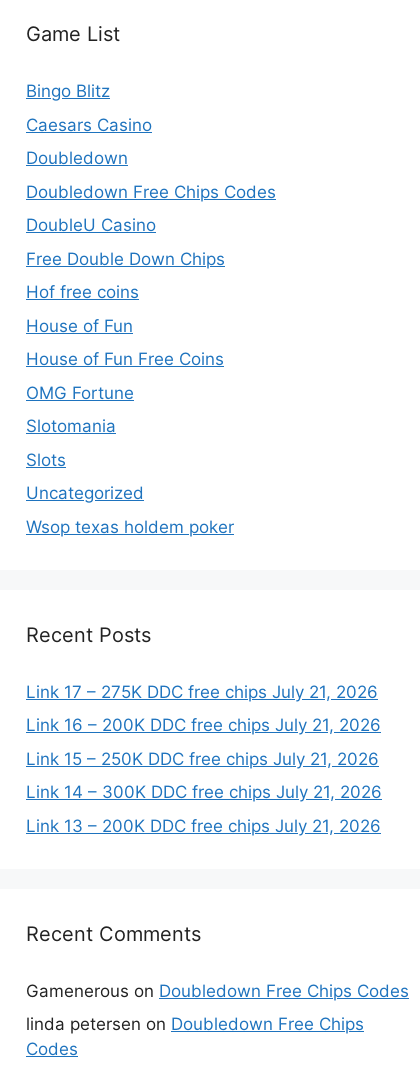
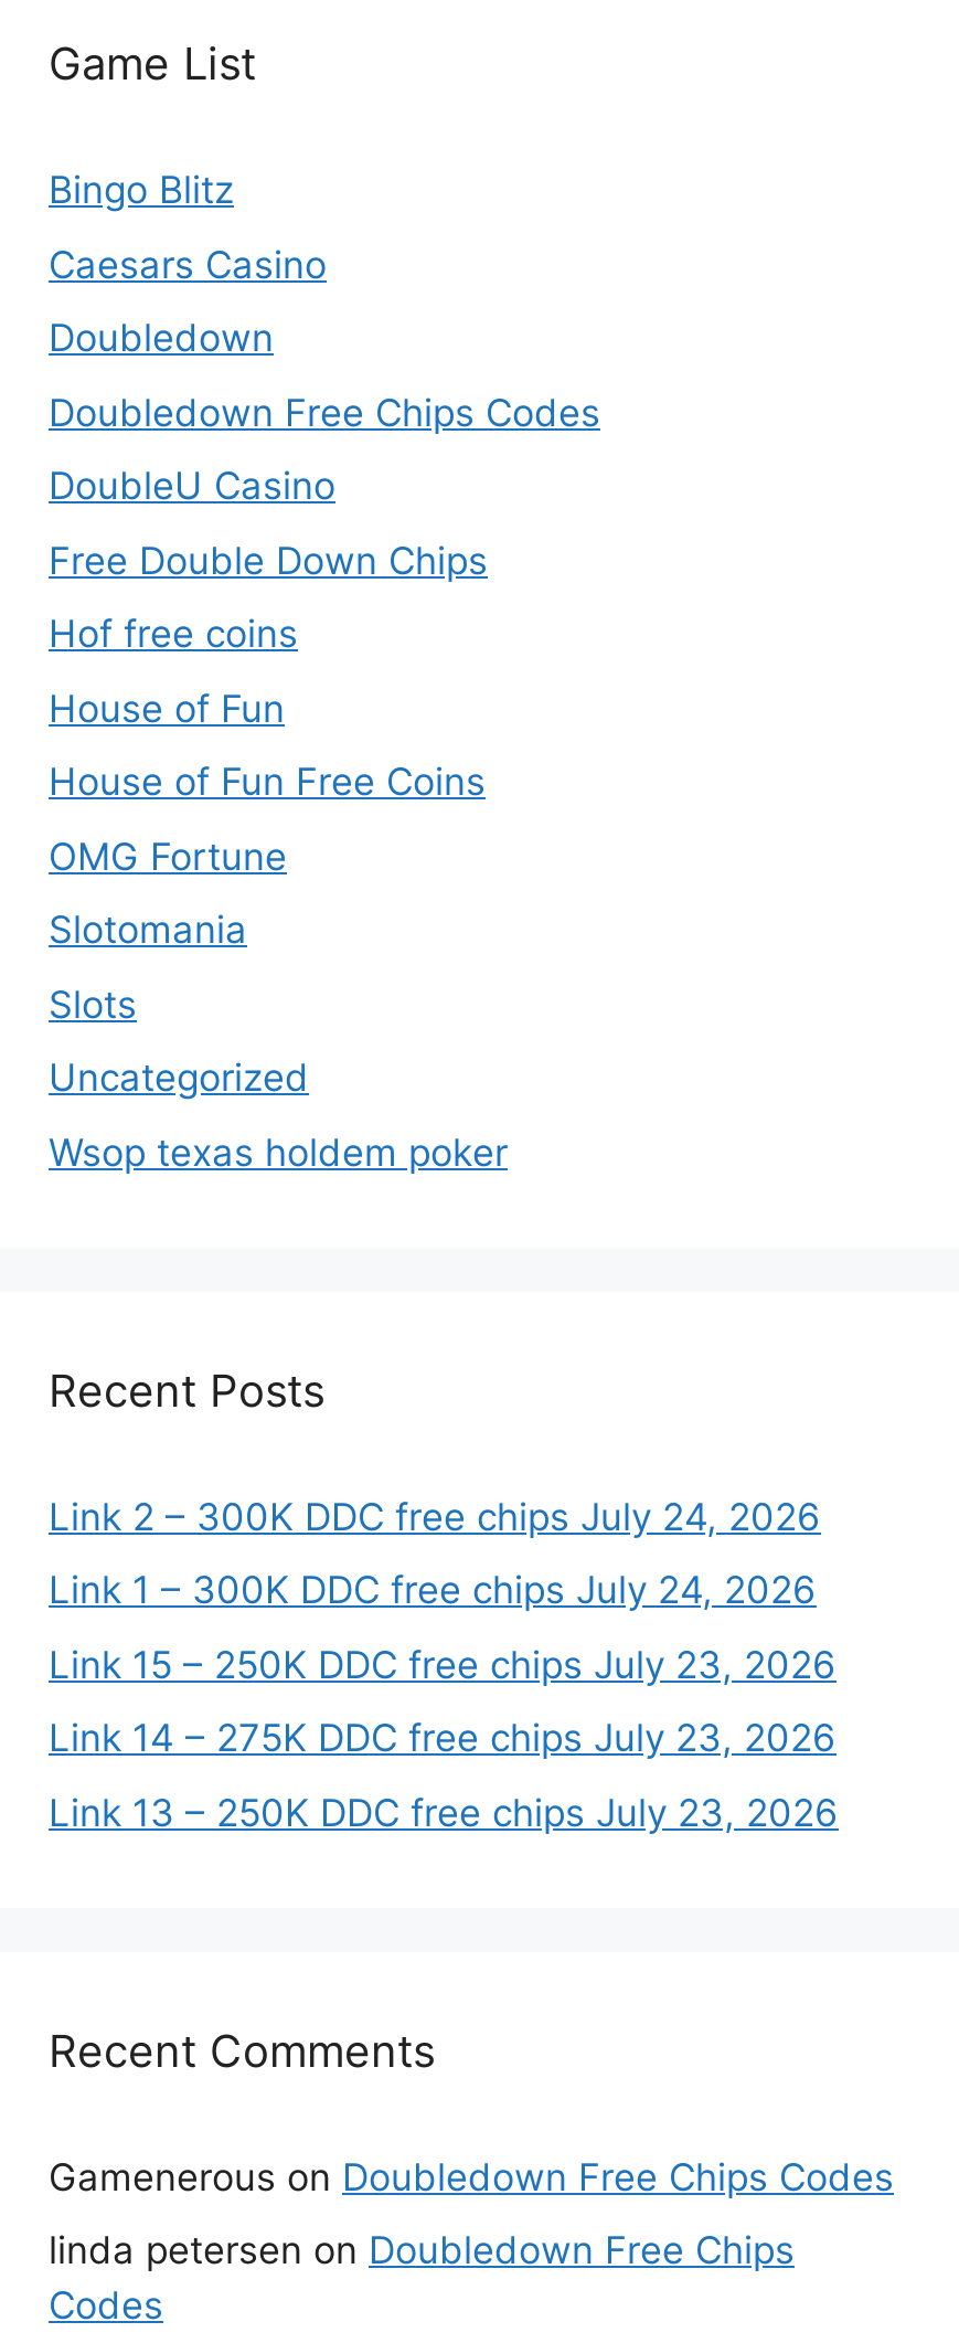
[26,681,378,701] Link 17 – 275K DDC free chips July 21, 2026 -> [49,1494,821,1538] Link 2 – 300K DDC free chips July 24, 2026
[26,715,381,735] Link 16 – 200K DDC free chips July 21, 2026 -> [49,1568,817,1612] Link 1 – 300K DDC free chips July 24, 2026
[26,748,379,768] Link 15 – 250K DDC free chips July 21, 2026 -> [49,1642,837,1686] Link 15 – 250K DDC free chips July 23, 2026
[26,782,382,802] Link 14 – 300K DDC free chips July 21, 2026 -> [49,1716,837,1760] Link 14 – 275K DDC free chips July 23, 2026
[26,815,381,835] Link 13 – 200K DDC free chips July 21, 2026 -> [49,1790,839,1834] Link 13 – 250K DDC free chips July 23, 2026

